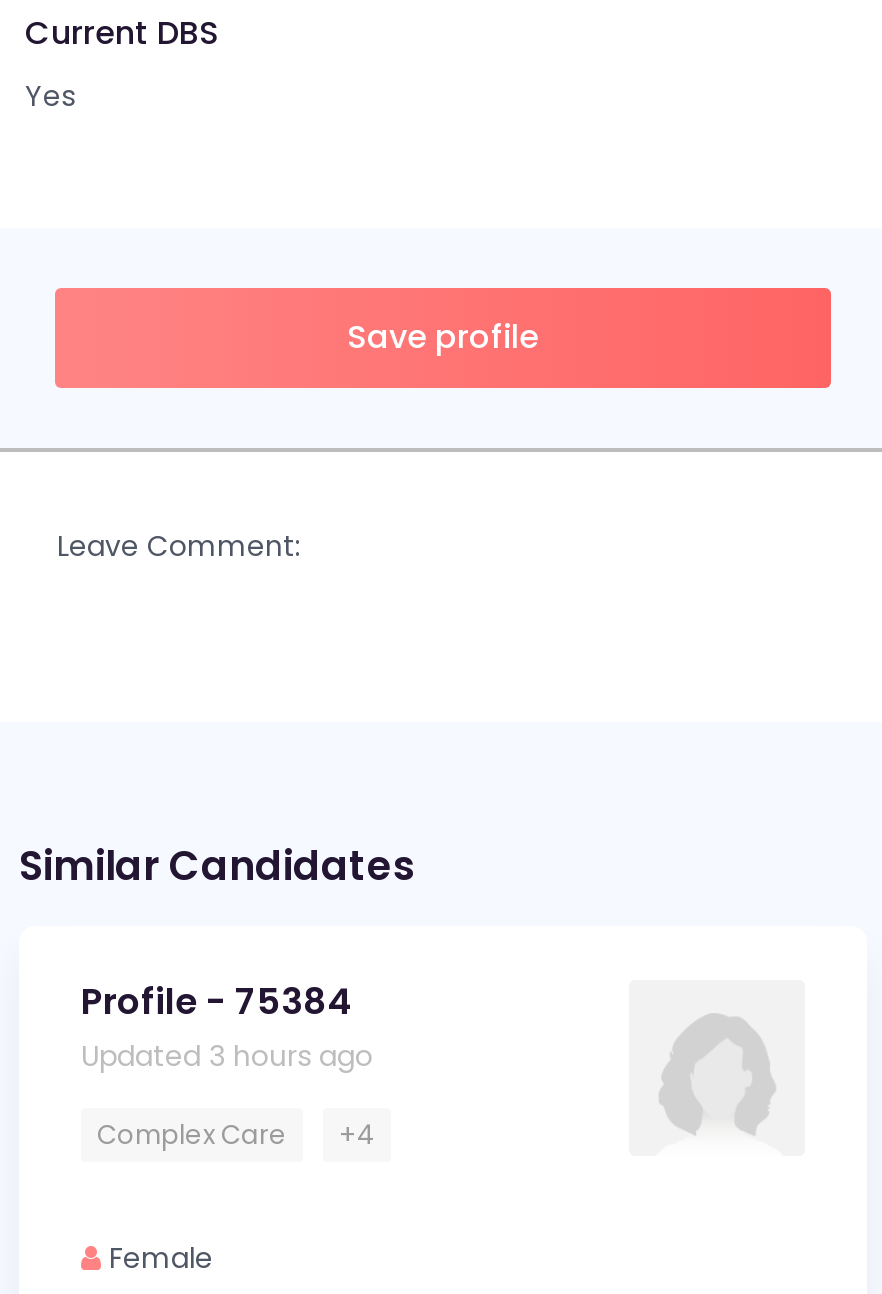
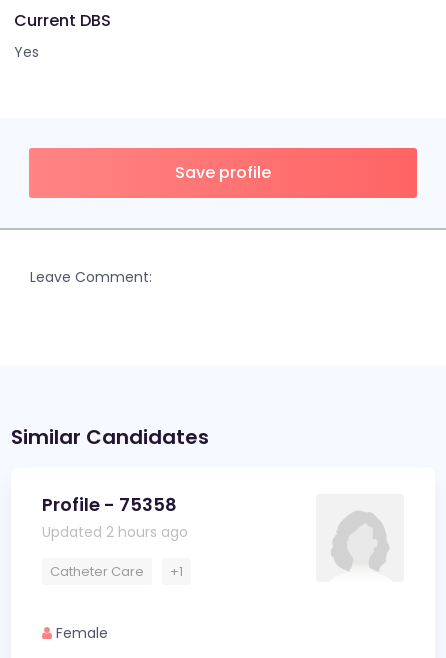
[81,976,351,1026] Profile - 75384 -> [42,492,177,517] Profile - 75358
[81,1036,373,1076] Updated 3 hours ago -> [42,522,188,542] Updated 2 hours ago
[97,1116,287,1154] Complex Care -> [50,562,144,581] Catheter Care
[339,1116,375,1154] +4 -> [170,562,183,581] +1

